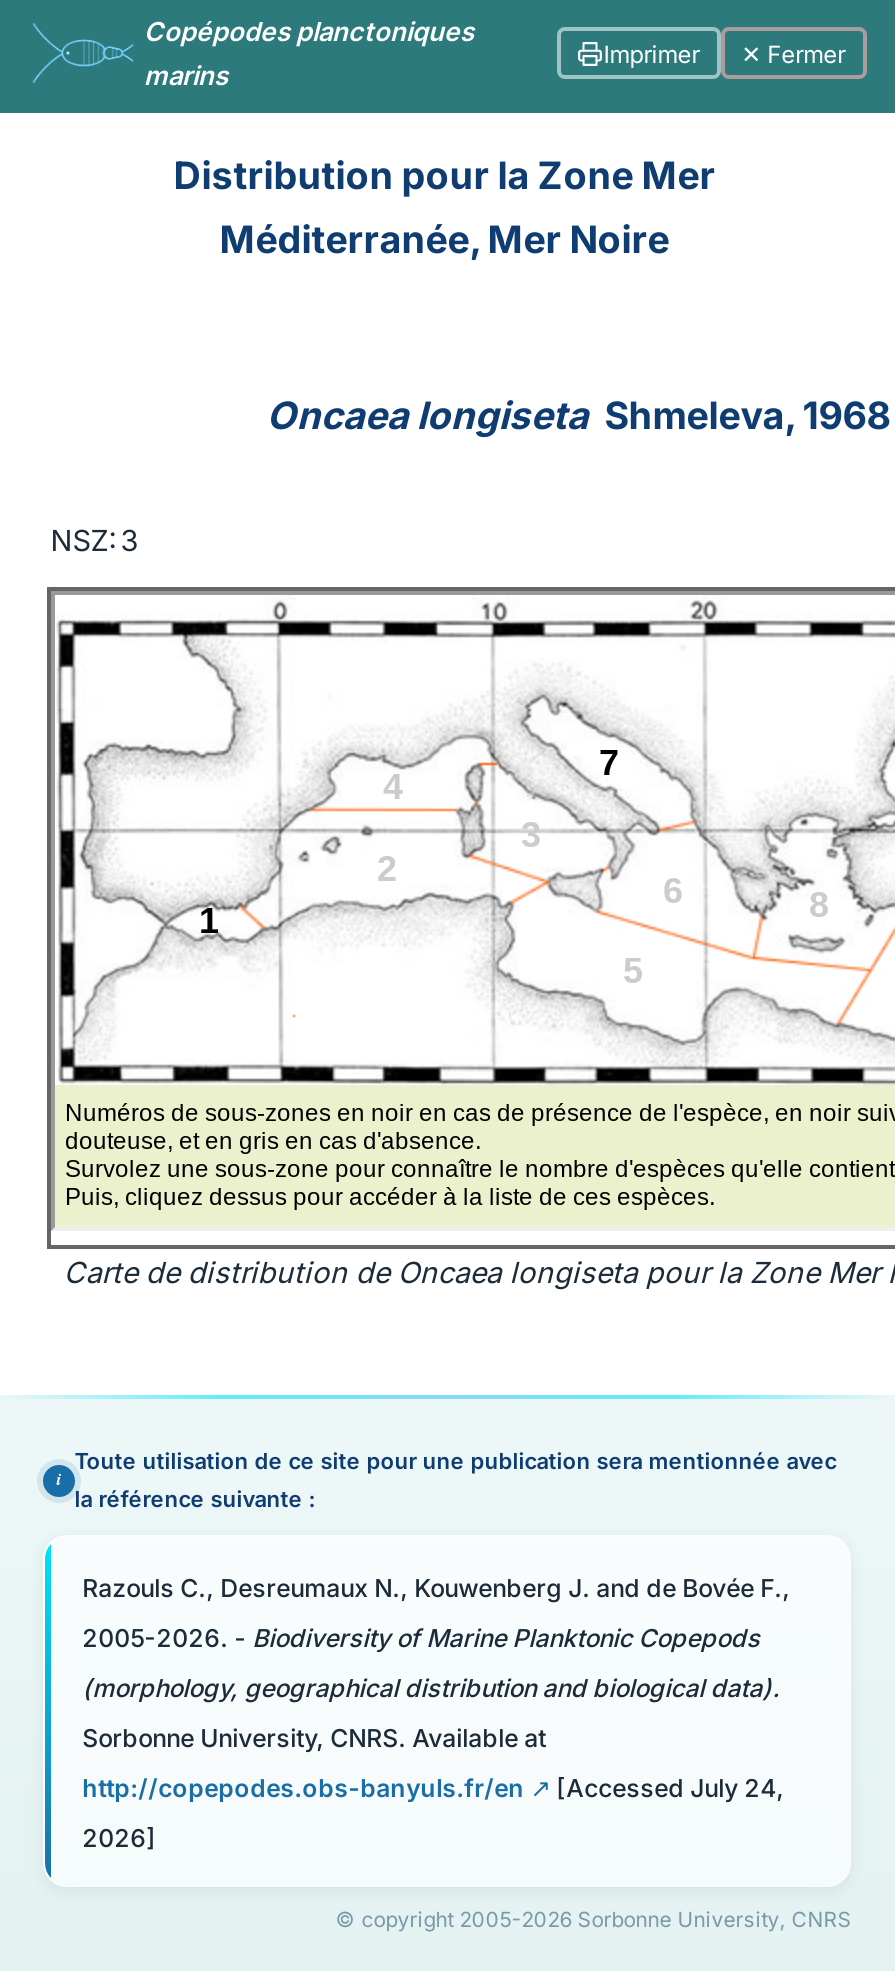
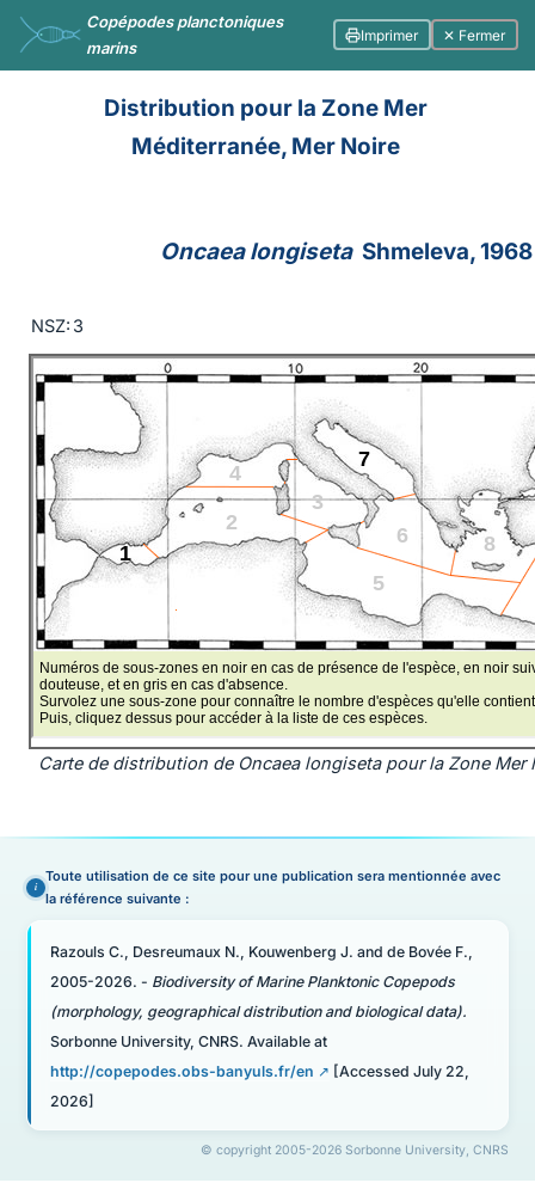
[550,1773,784,1803] [Accessed July 24, -> [329,1062,469,1080] [Accessed July 22,

